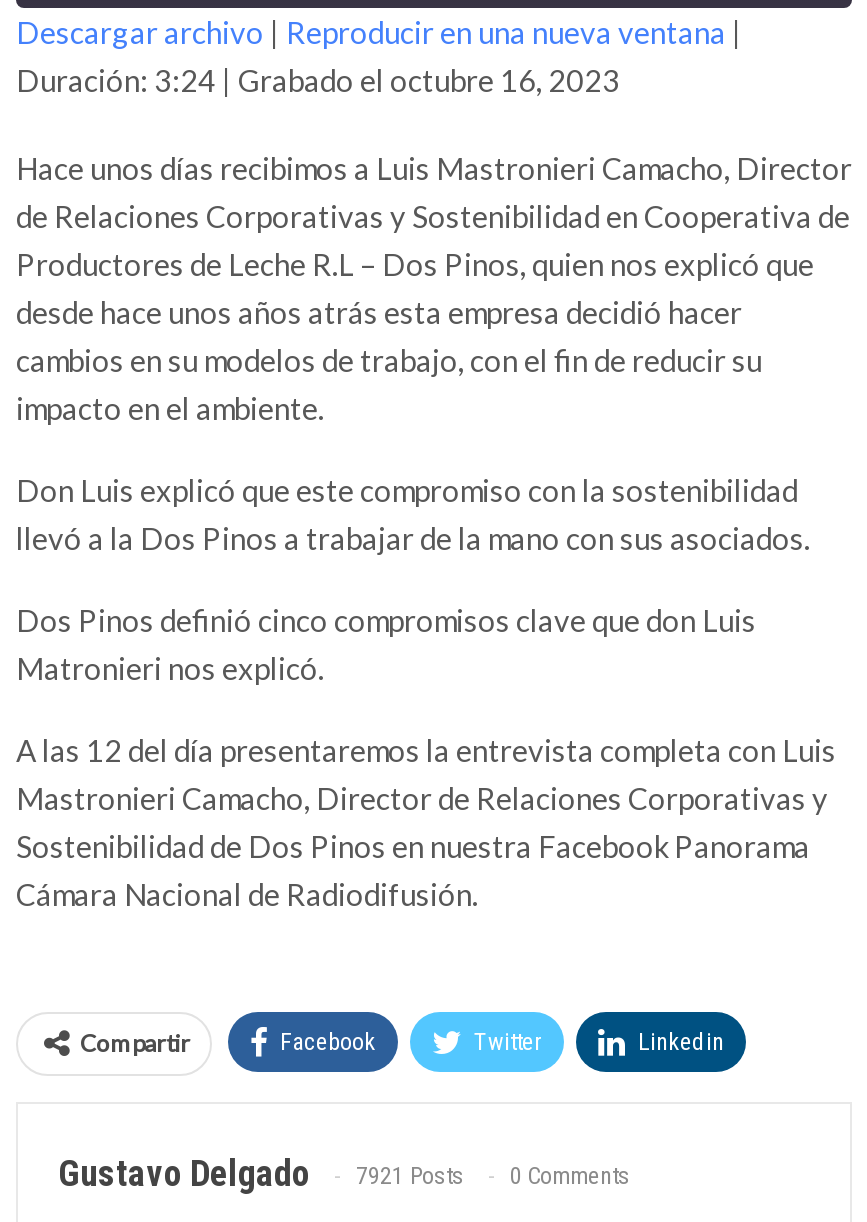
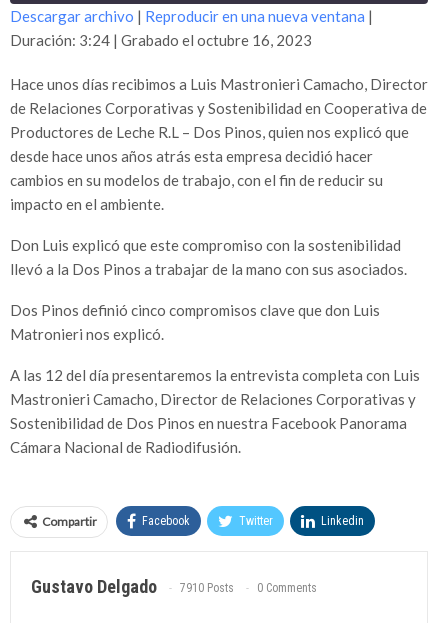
[58,1152,630,1194] Gustavo Delgado 7921 Posts 0 Comments -> [31,576,317,597] Gustavo Delgado 7910 Posts 0 Comments

